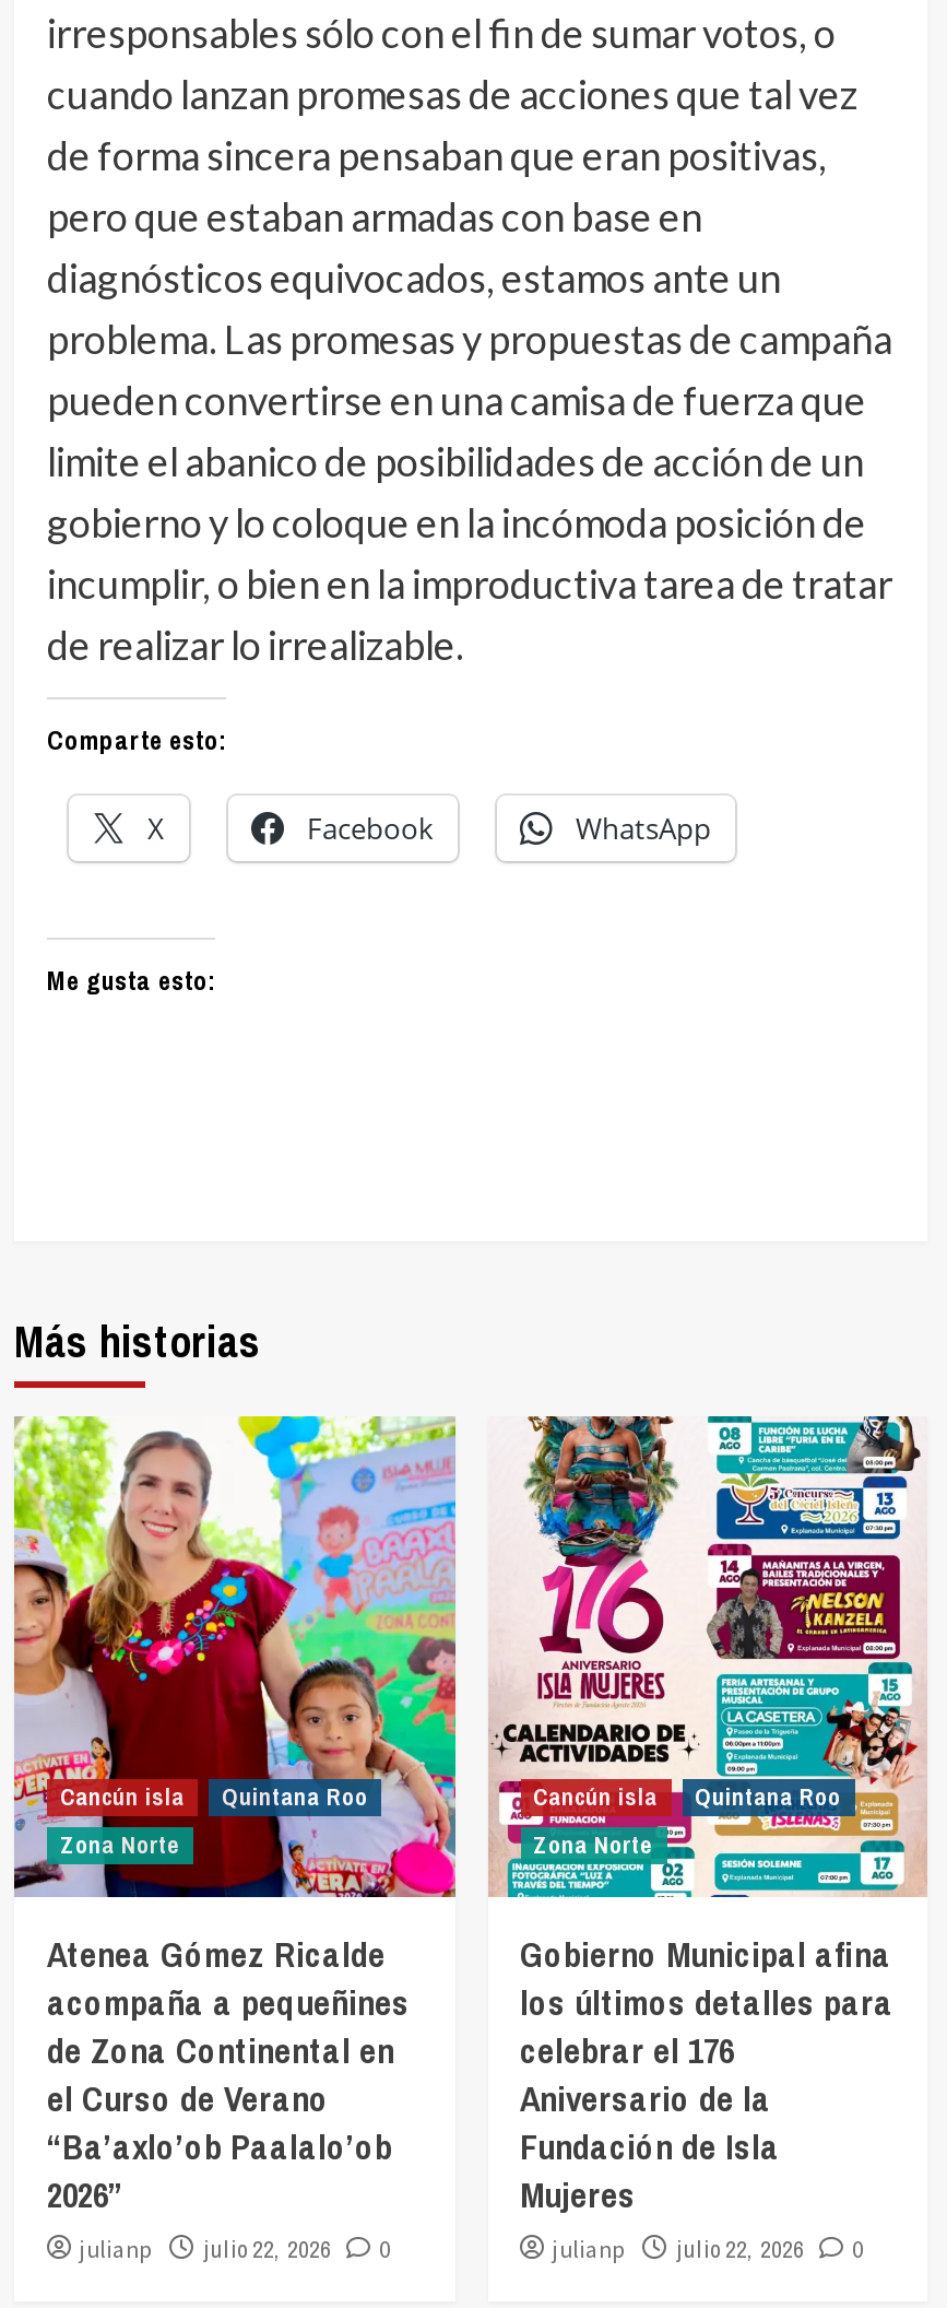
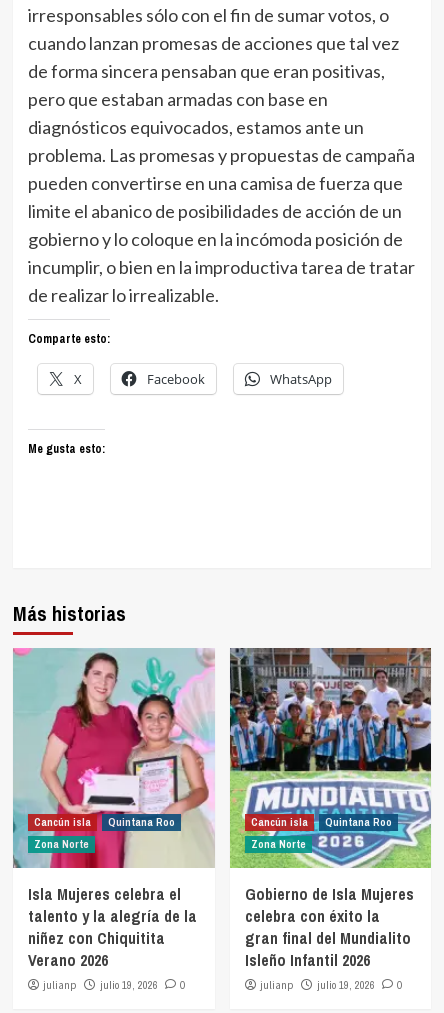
[12,1414,458,2218] [image] | Atenea Gómez Ricalde | acompaña a pequeñines | de Zona Continental en | el Curso de Verano | “Ba’axlo’ob Paalalo’ob | 2026” -> [12,647,215,971] [image] | Isla Mujeres celebra el | talento y la alegría de la | niñez con Chiquitita | Verano 2026
[488,1414,927,2218] [image] | Gobierno Municipal afina | los últimos detalles para | celebrar el 176 | Aniversario de la | Fundación de Isla | Mujeres -> [229,647,432,971] [image] | Gobierno de Isla Mujeres | celebra con éxito la | gran final del Mundialito | Isleño Infantil 2026
[80,2234,390,2264] julianp julio 22, 2026 0 -> [43,978,185,992] julianp julio 19, 2026 0
[553,2234,863,2264] julianp julio 22, 2026 0 -> [259,978,401,992] julianp julio 19, 2026 0

